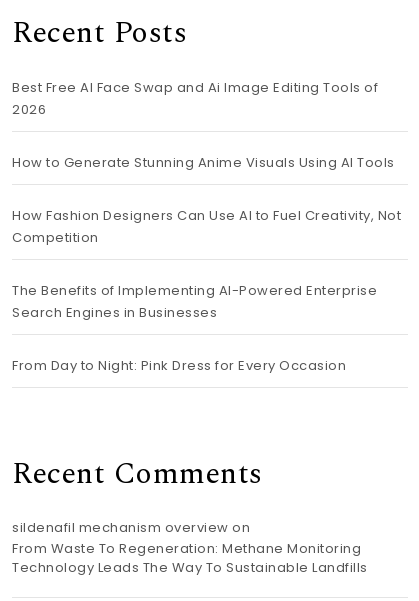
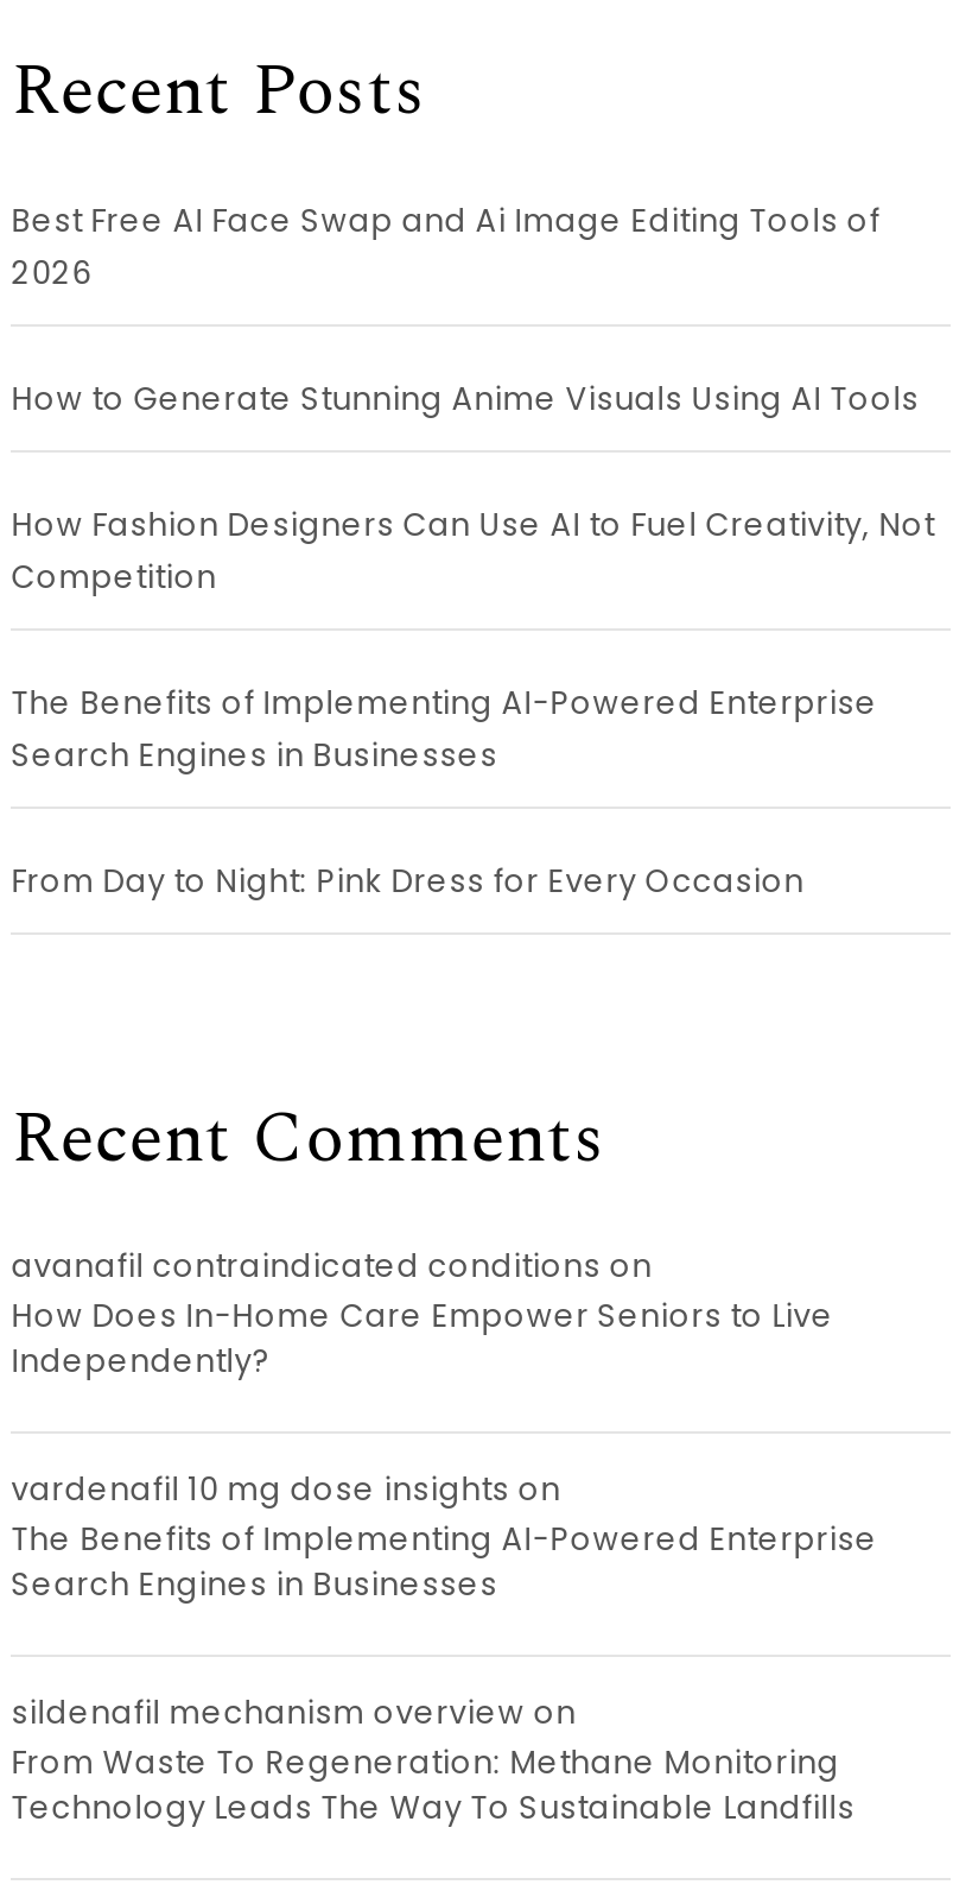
none -> [11,1244,878,1608] avanafil contraindicated conditions on | How Does In-Home Care Empower Seniors to Live | Independently? | vardenafil 10 mg dose insights on | The Benefits of Implementing AI-Powered Enterprise | Search Engines in Businesses

